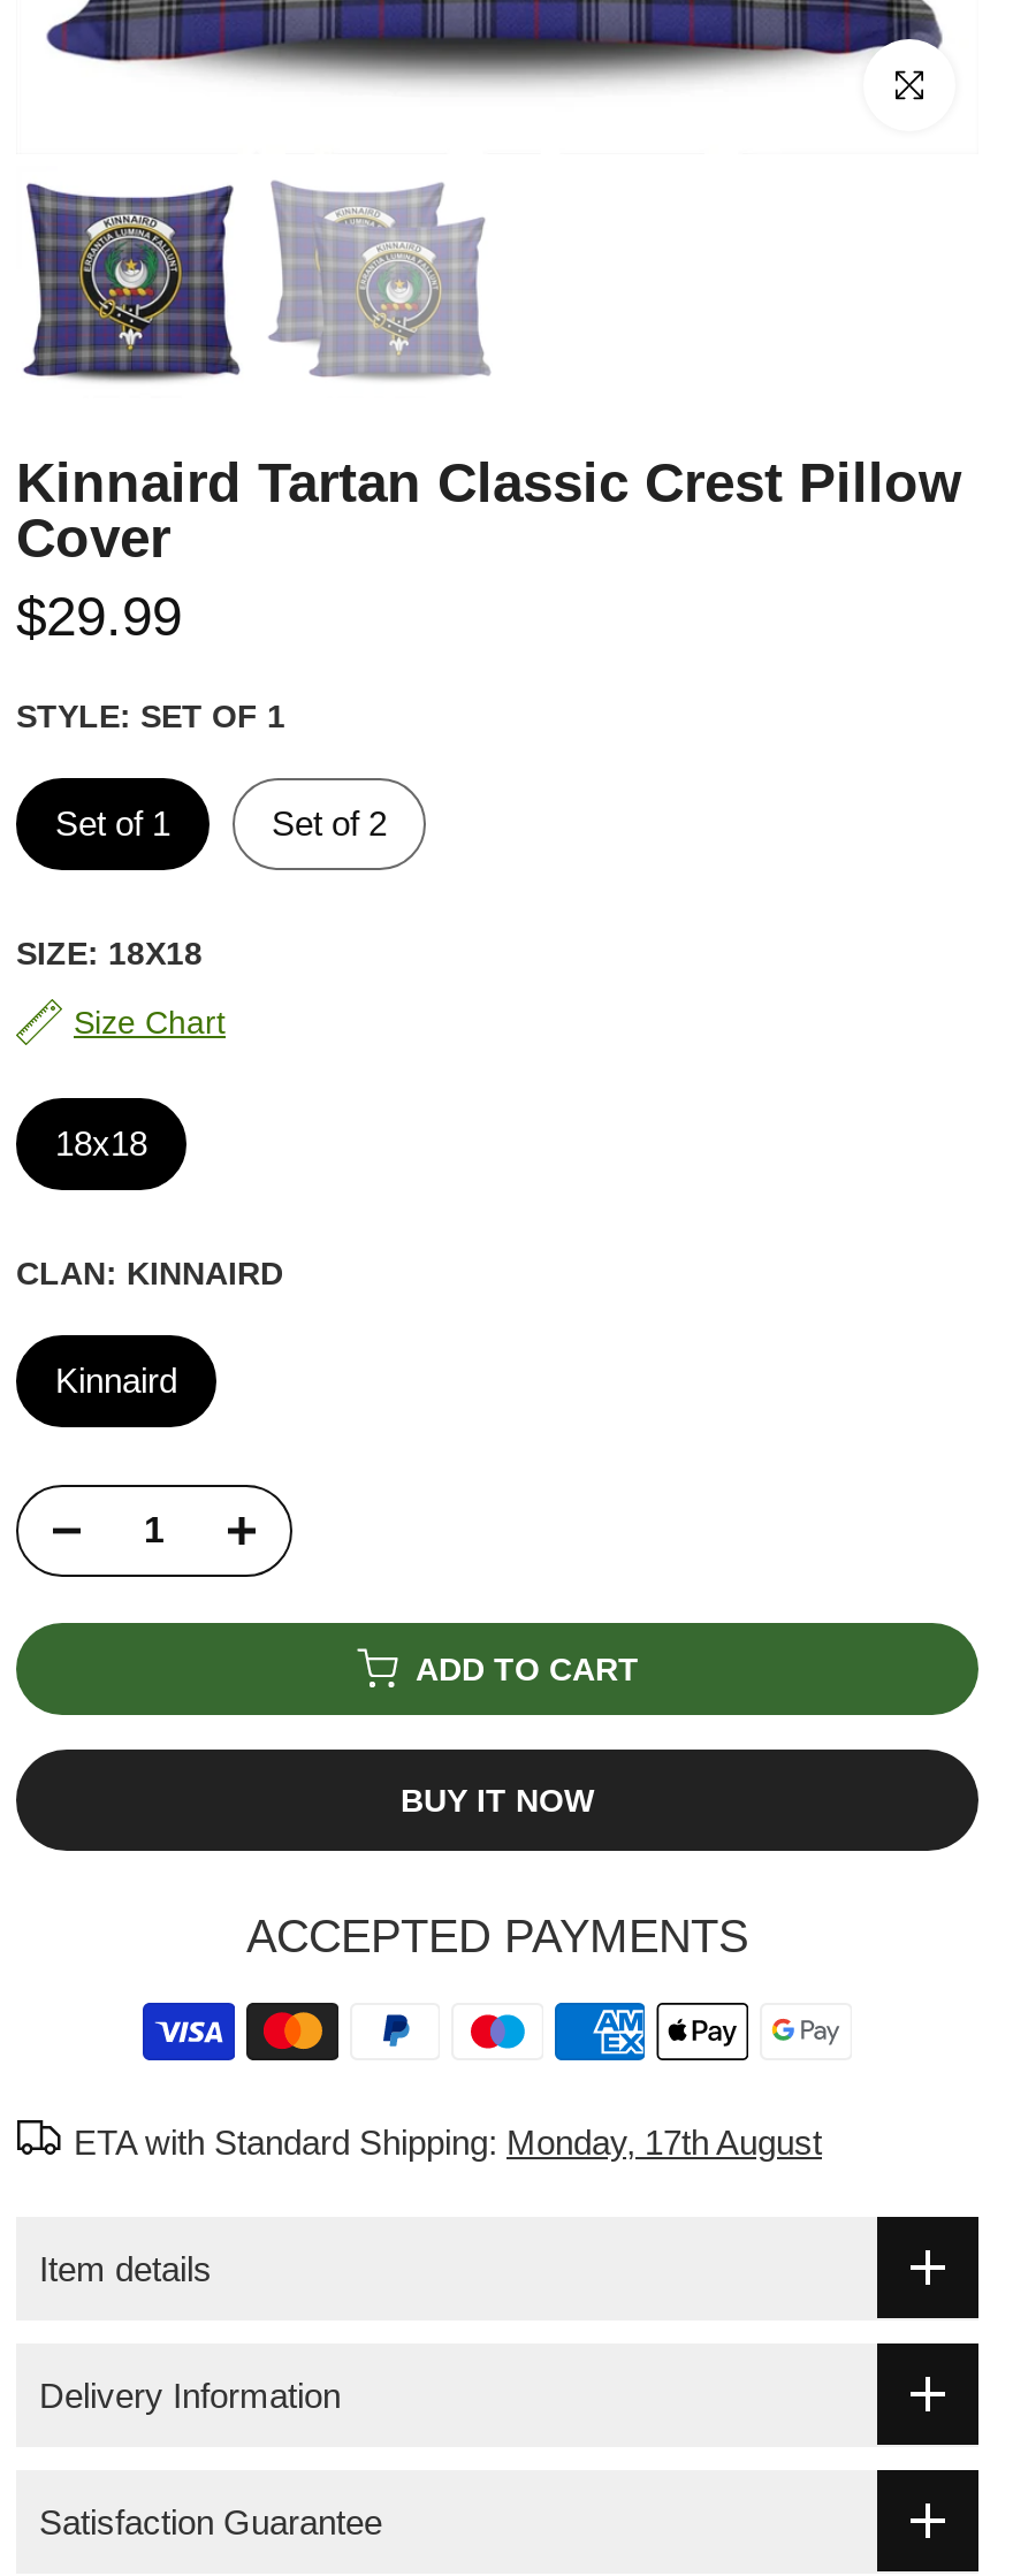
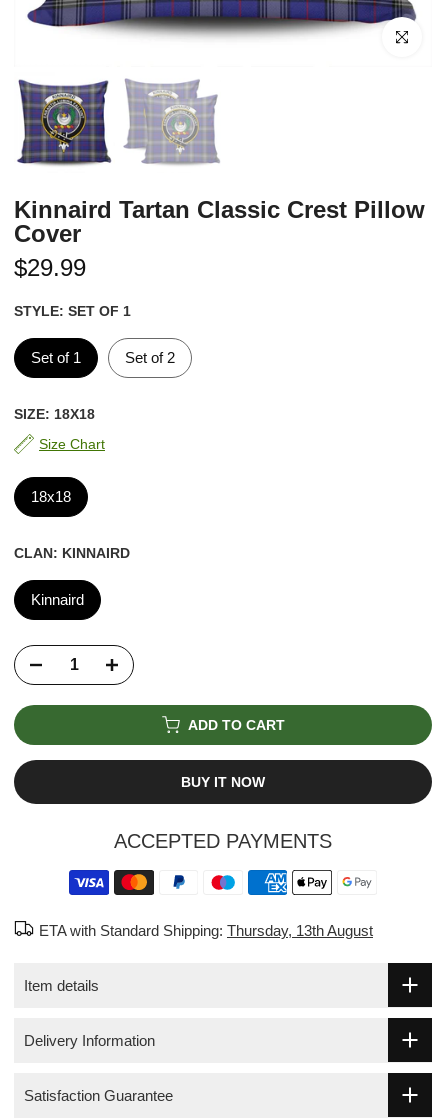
[74,2122,822,2161] ETA with Standard Shipping: Monday, 17th August -> [39,922,373,939] ETA with Standard Shipping: Thursday, 13th August

